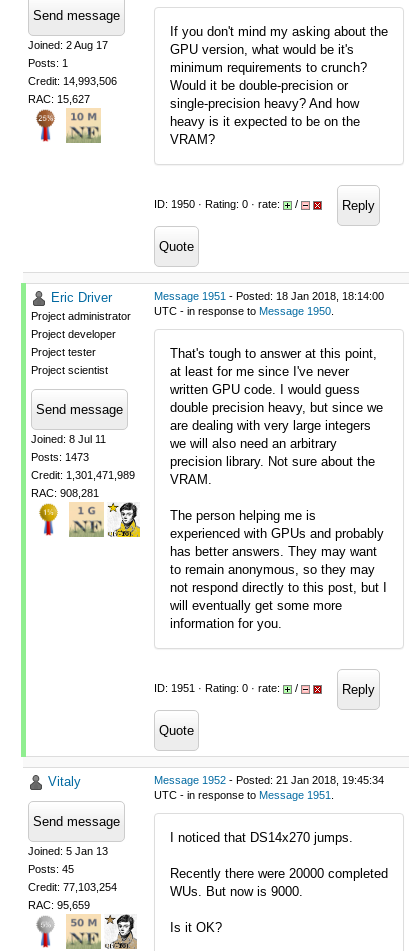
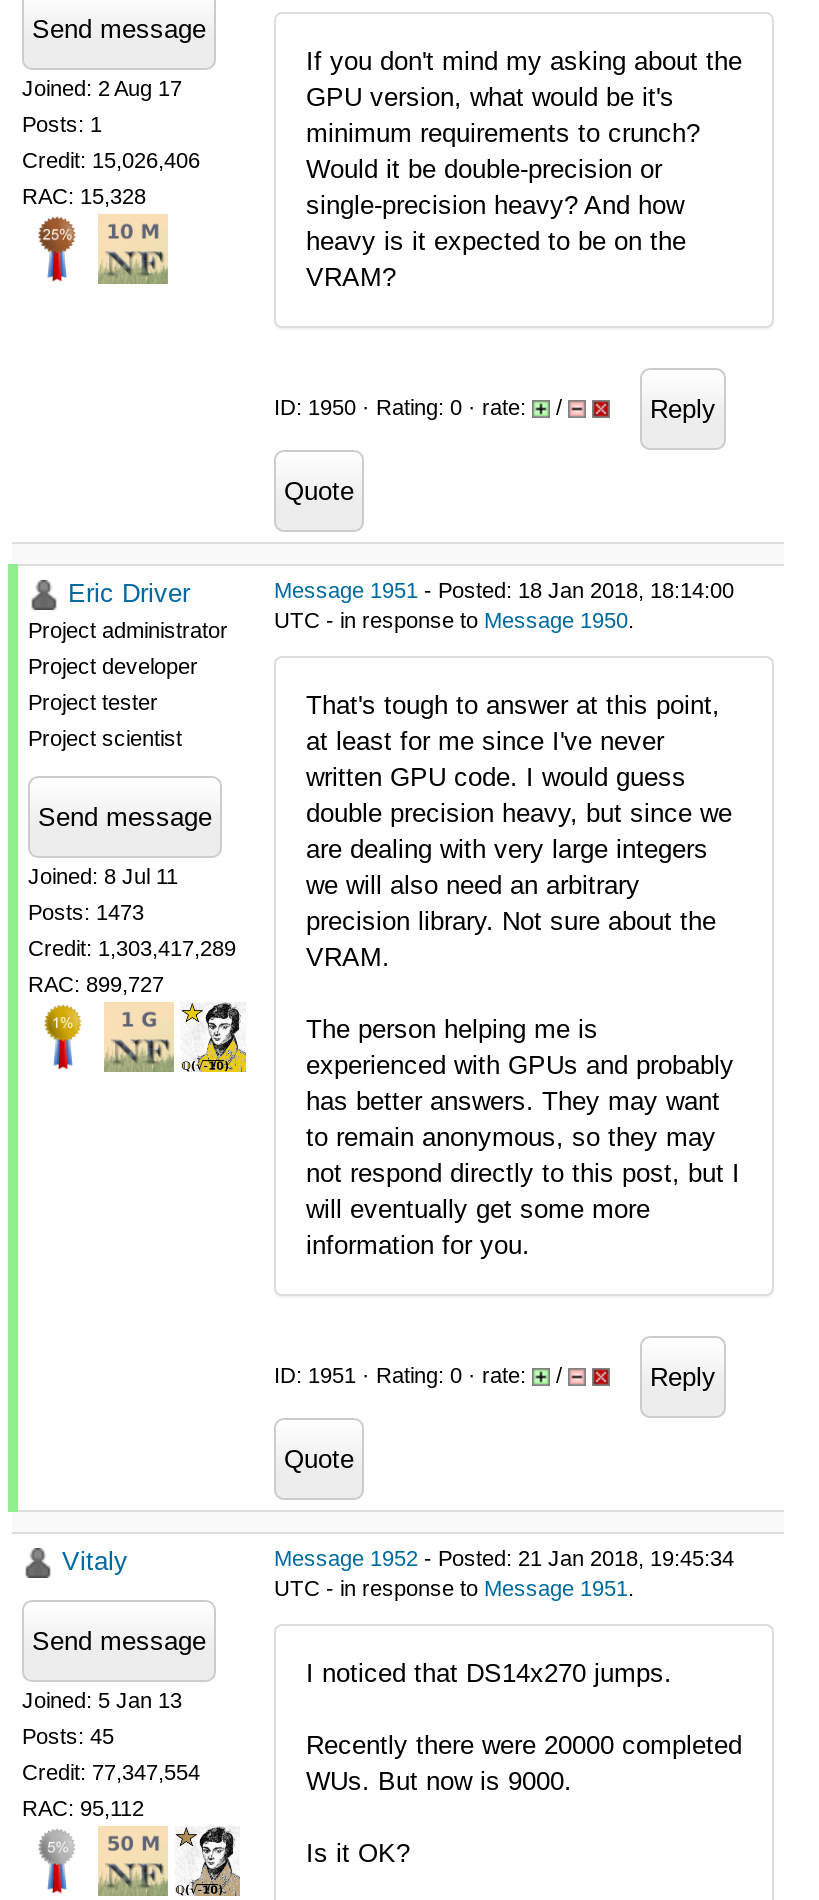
[28,75,117,87] Credit: 14,993,506 -> [22,148,200,172] Credit: 15,026,406
[28,93,90,105] RAC: 15,627 -> [22,184,146,208] RAC: 15,328
[31,469,135,481] Credit: 1,301,471,989 -> [28,936,236,960] Credit: 1,303,417,289
[31,487,99,499] RAC: 908,281 -> [28,972,164,996] RAC: 899,727
[28,881,117,893] Credit: 77,103,254 -> [22,1760,200,1784] Credit: 77,347,554
[28,899,90,911] RAC: 95,659 -> [22,1796,144,1820] RAC: 95,112

